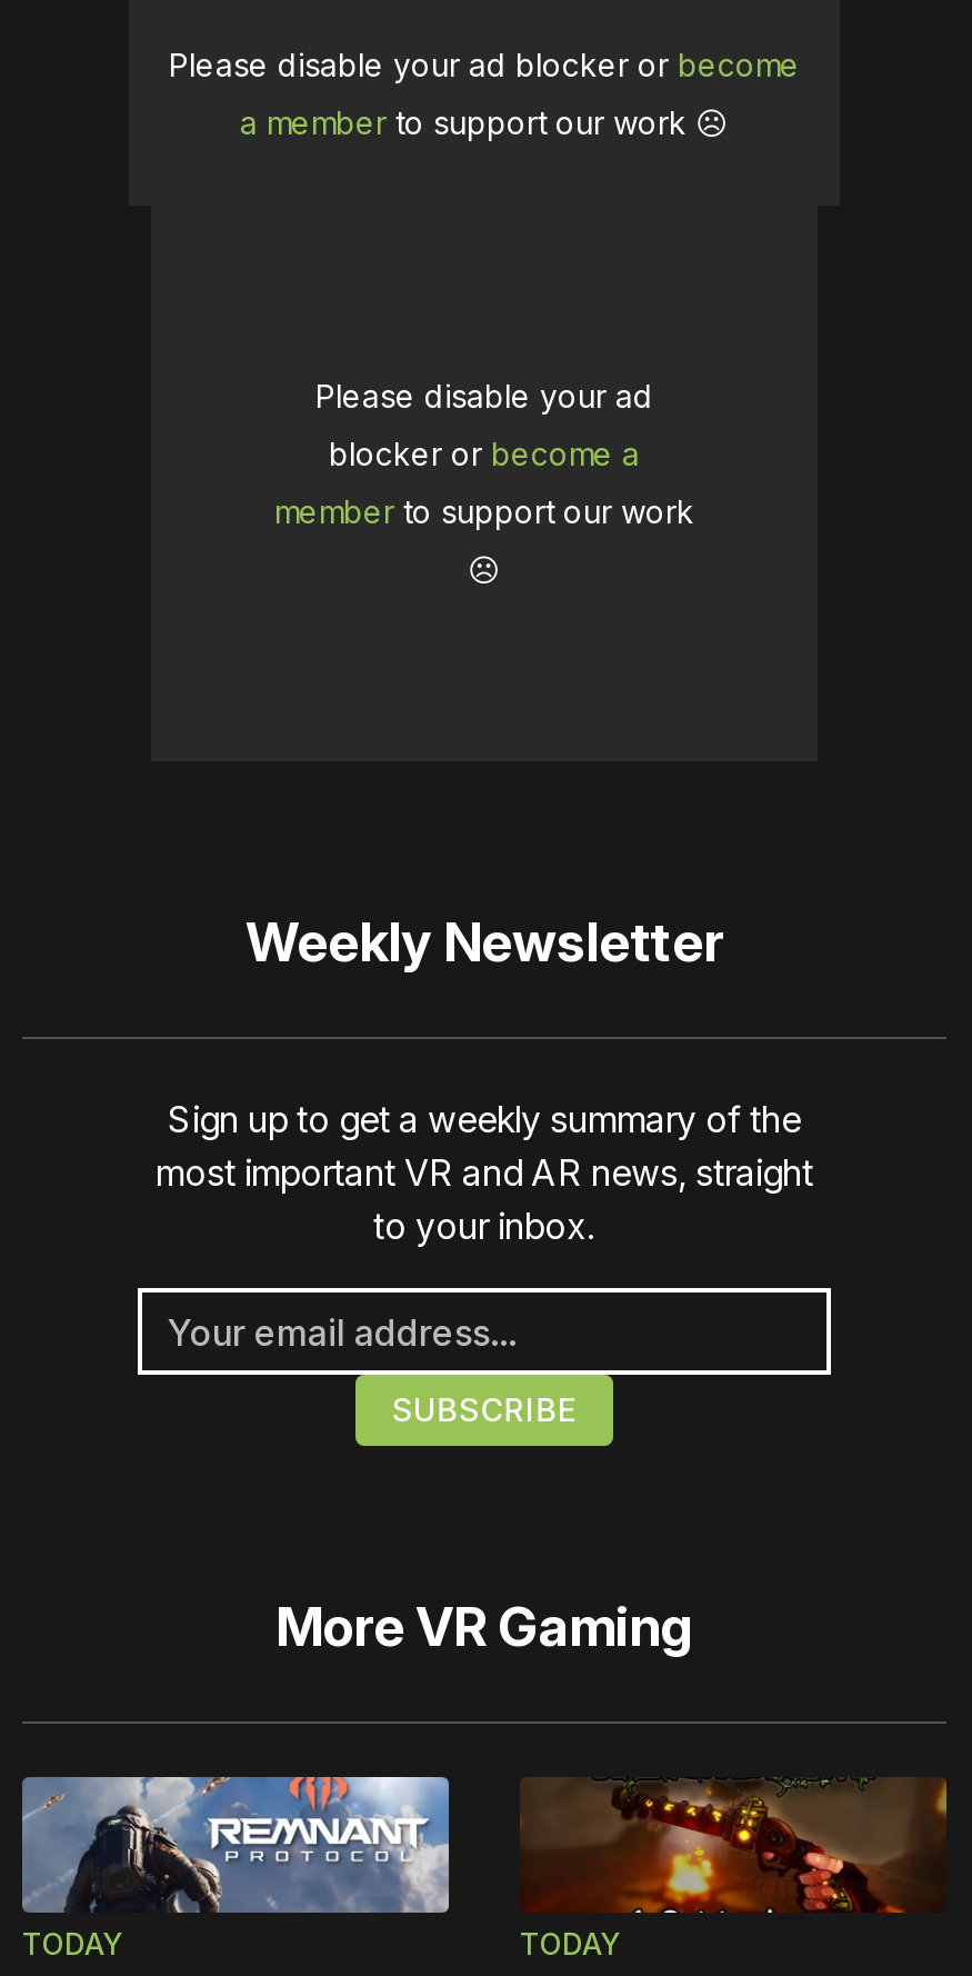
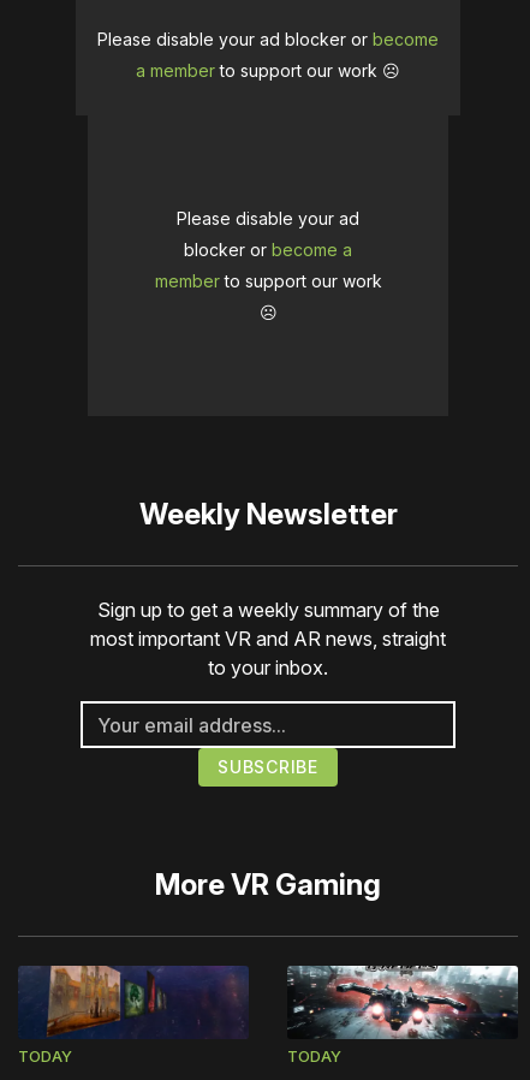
[20,1775,451,1915] [image] -> [18,965,249,1039] [image]
[520,1777,949,1915] [image] -> [287,965,519,1040] [image]

